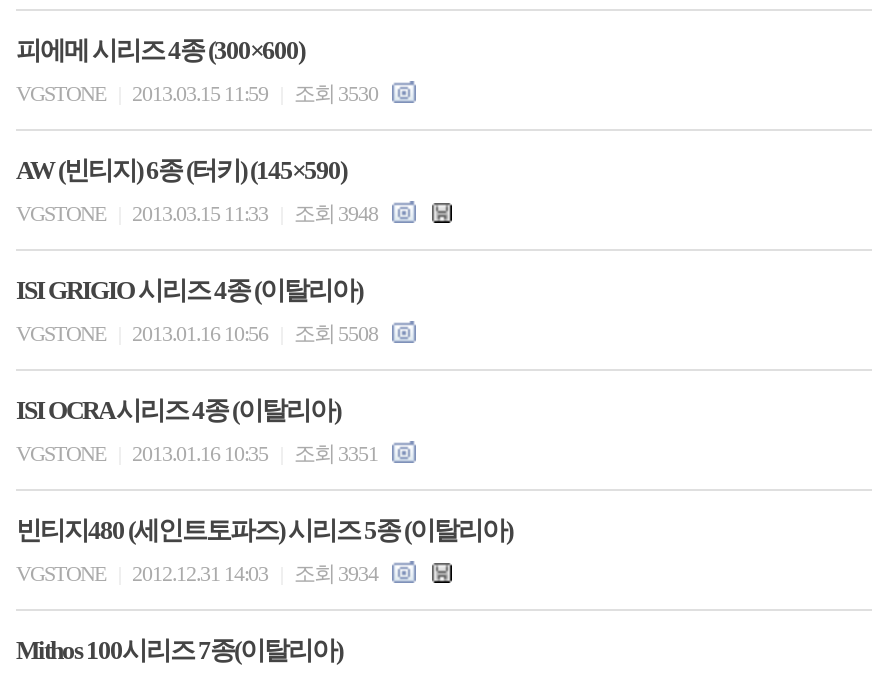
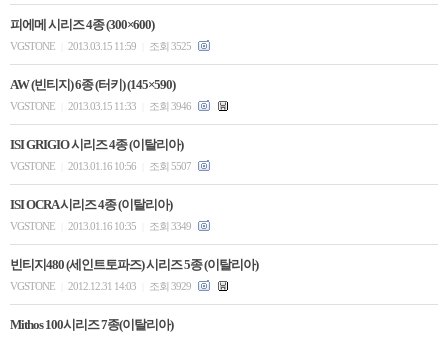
[16,81,382,105] VGSTONE 2013.03.15 11:59 조회 3530 -> [10,40,193,52] VGSTONE 2013.03.15 11:59 조회 3525
[16,201,382,225] VGSTONE 2013.03.15 11:33 조회 3948 -> [10,100,193,112] VGSTONE 2013.03.15 11:33 조회 3946
[16,321,382,345] VGSTONE 2013.01.16 10:56 조회 5508 -> [10,160,193,172] VGSTONE 2013.01.16 10:56 조회 5507
[16,441,382,465] VGSTONE 2013.01.16 10:35 조회 3351 -> [10,220,193,232] VGSTONE 2013.01.16 10:35 조회 3349
[16,561,382,585] VGSTONE 2012.12.31 14:03 조회 3934 -> [10,280,193,292] VGSTONE 2012.12.31 14:03 조회 3929

